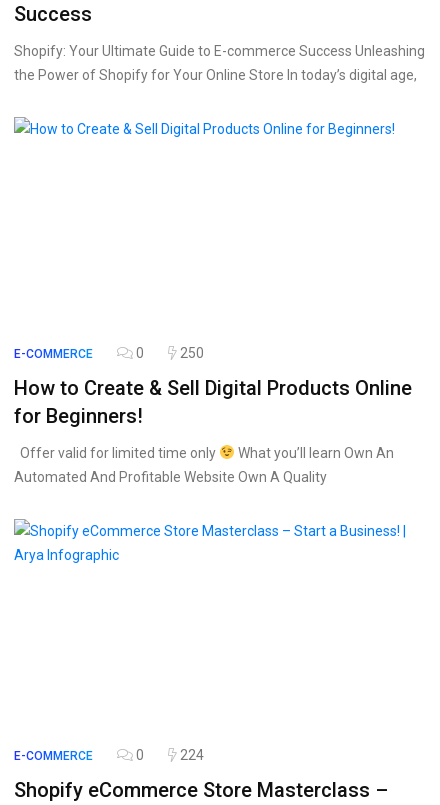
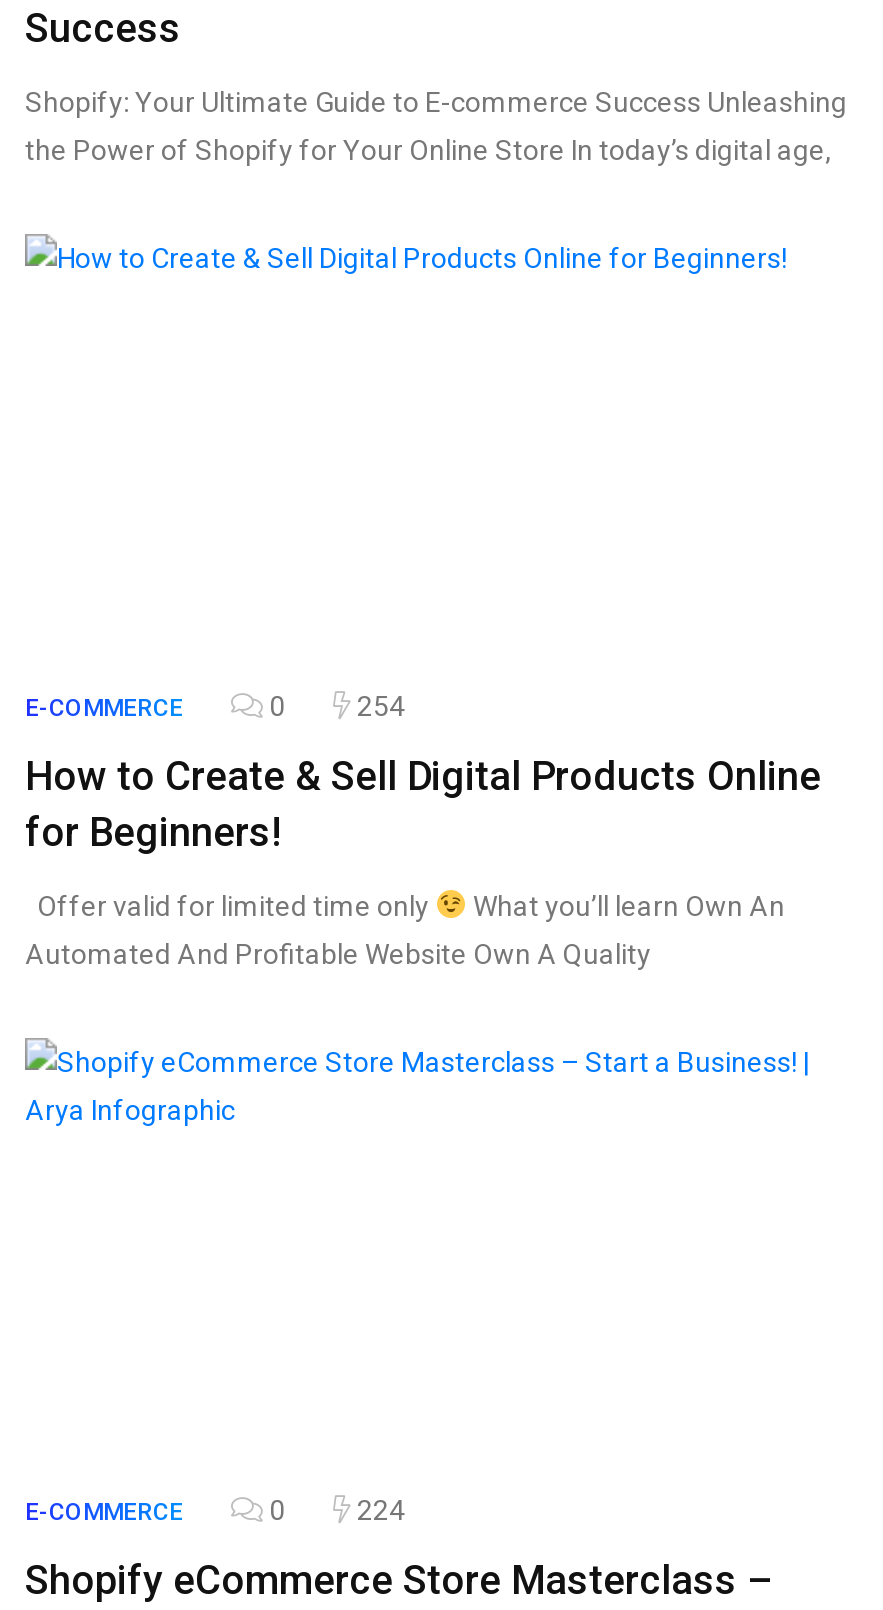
[177,345,204,361] 250 -> [351,690,405,722] 254

